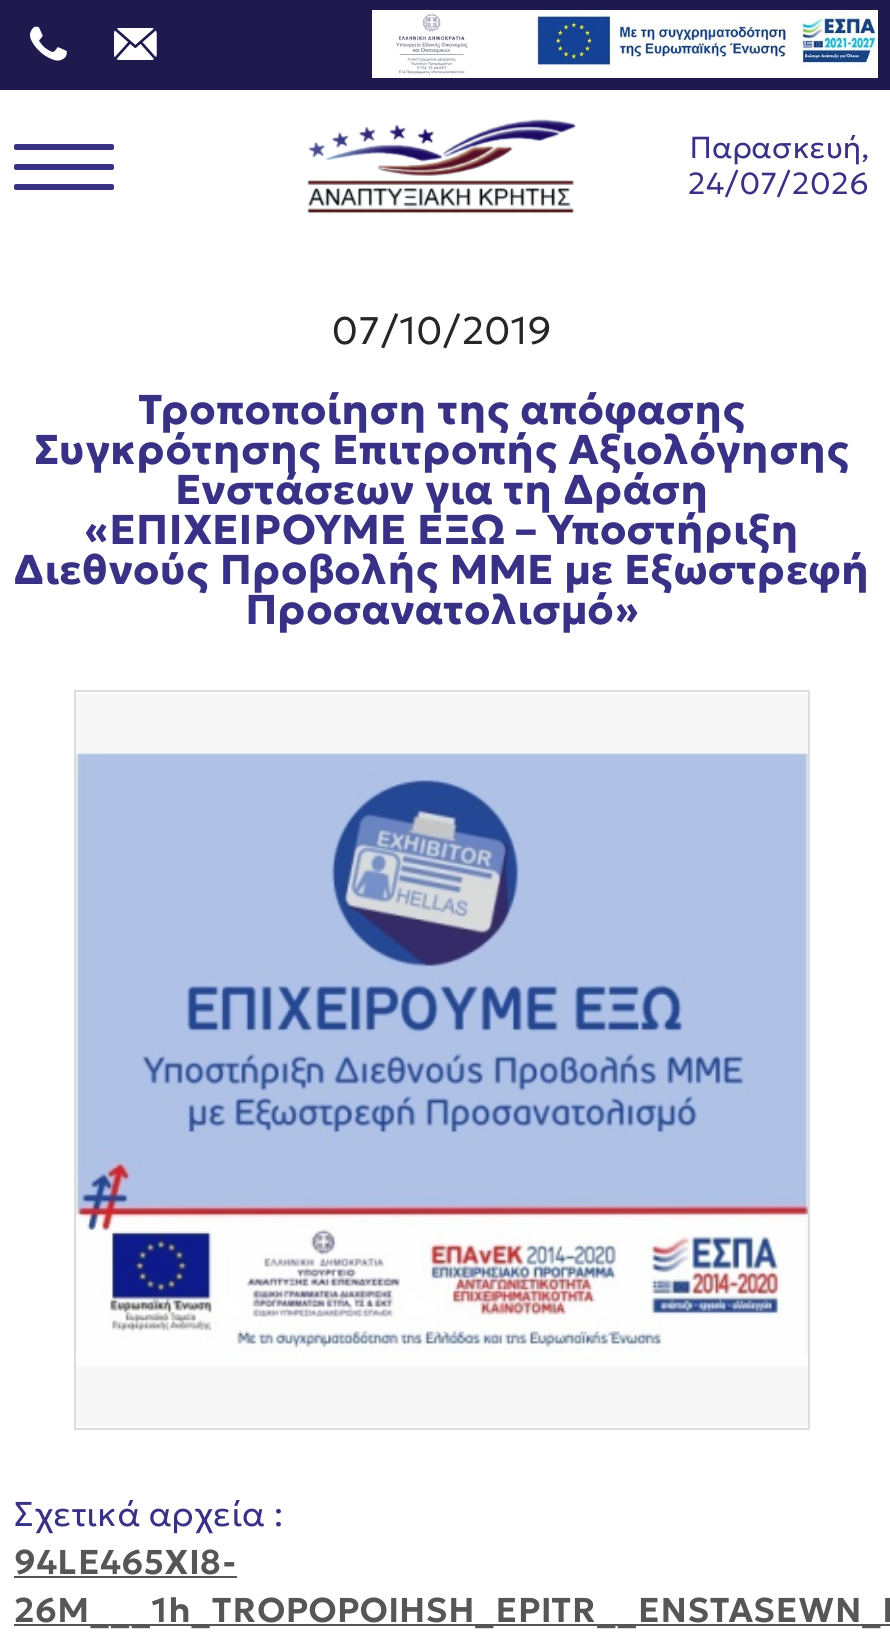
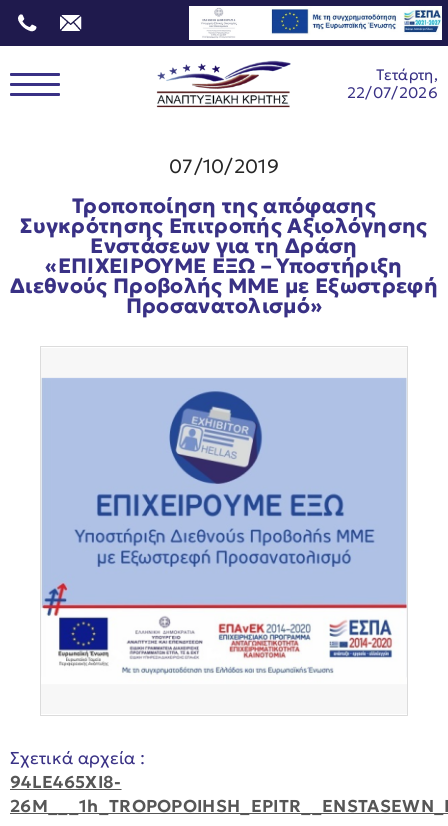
[688,128,870,202] Παρασκευή, | 24/07/2026 -> [347,65,438,102] Τετάρτη, | 22/07/2026

